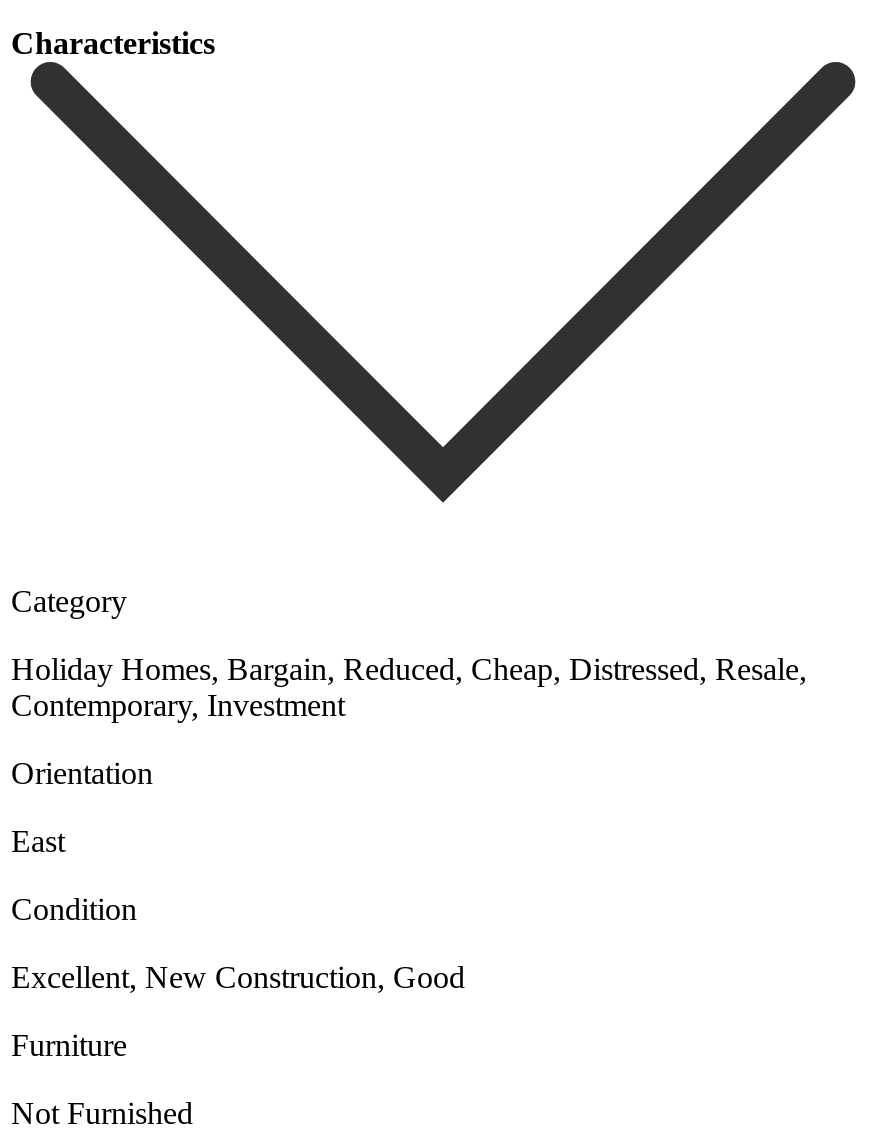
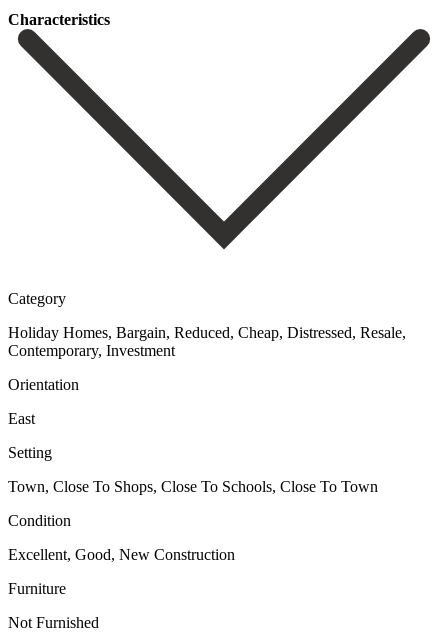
none -> [8,444,378,495] Setting | Town, Close To Shops, Close To Schools, Close To Town
[11,960,465,994] Excellent, New Construction, Good -> [8,546,235,563] Excellent, Good, New Construction

